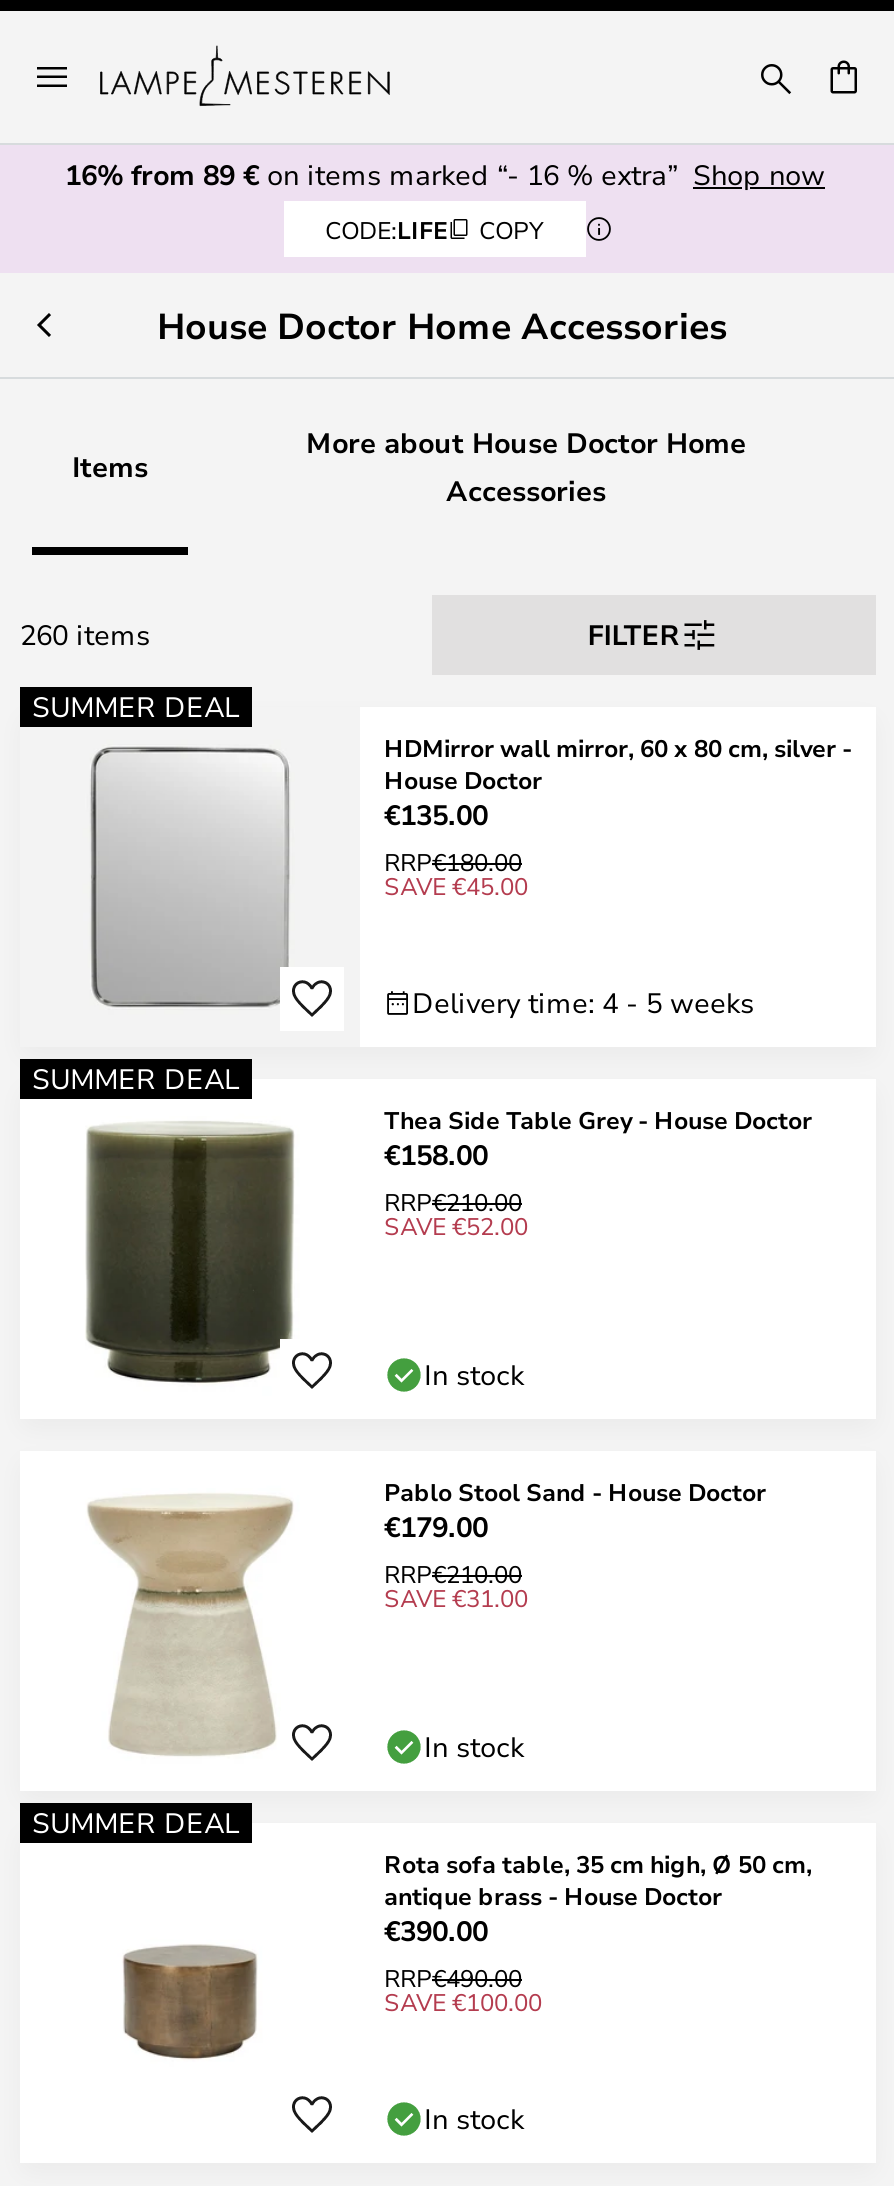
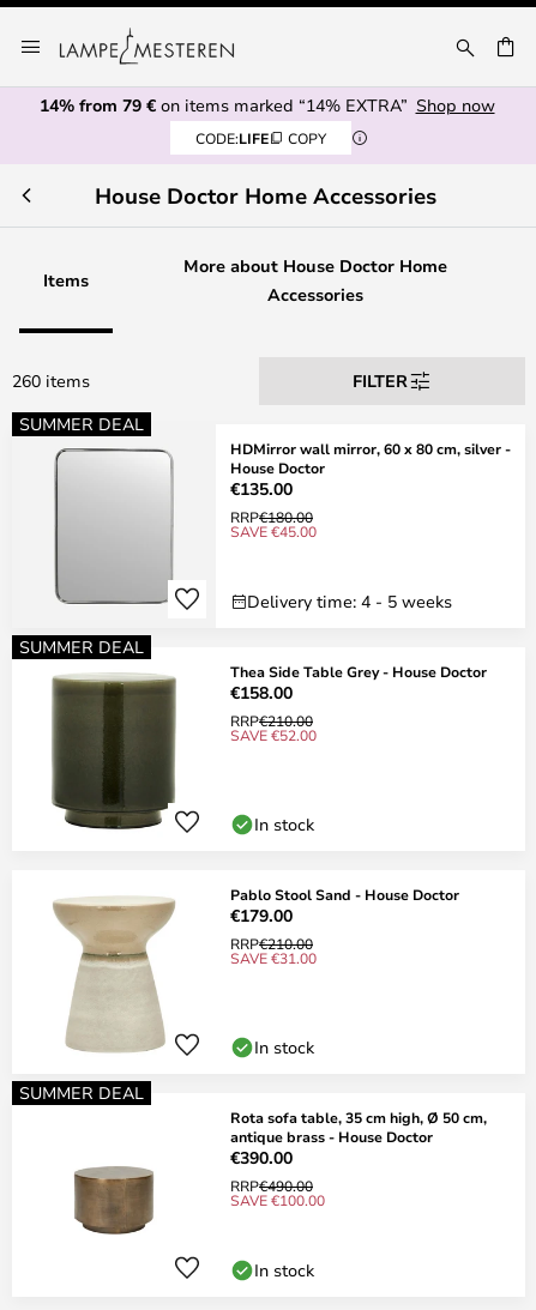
[65,155,825,193] 16% from 89 €on items marked “- 16 % extra” Shop now -> [39,93,495,116] 14% from 79 €on items marked “14% EXTRA” Shop now

